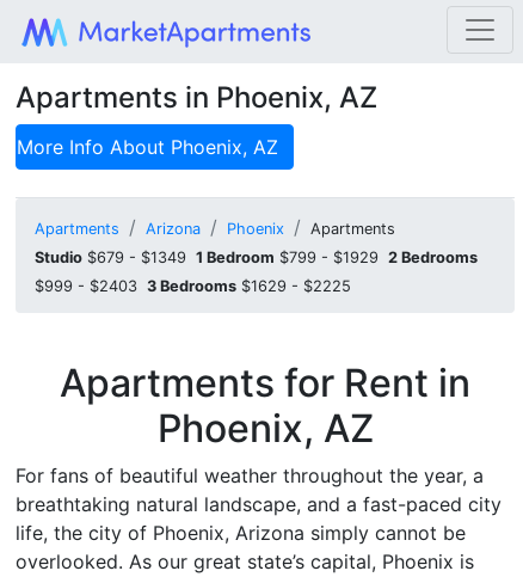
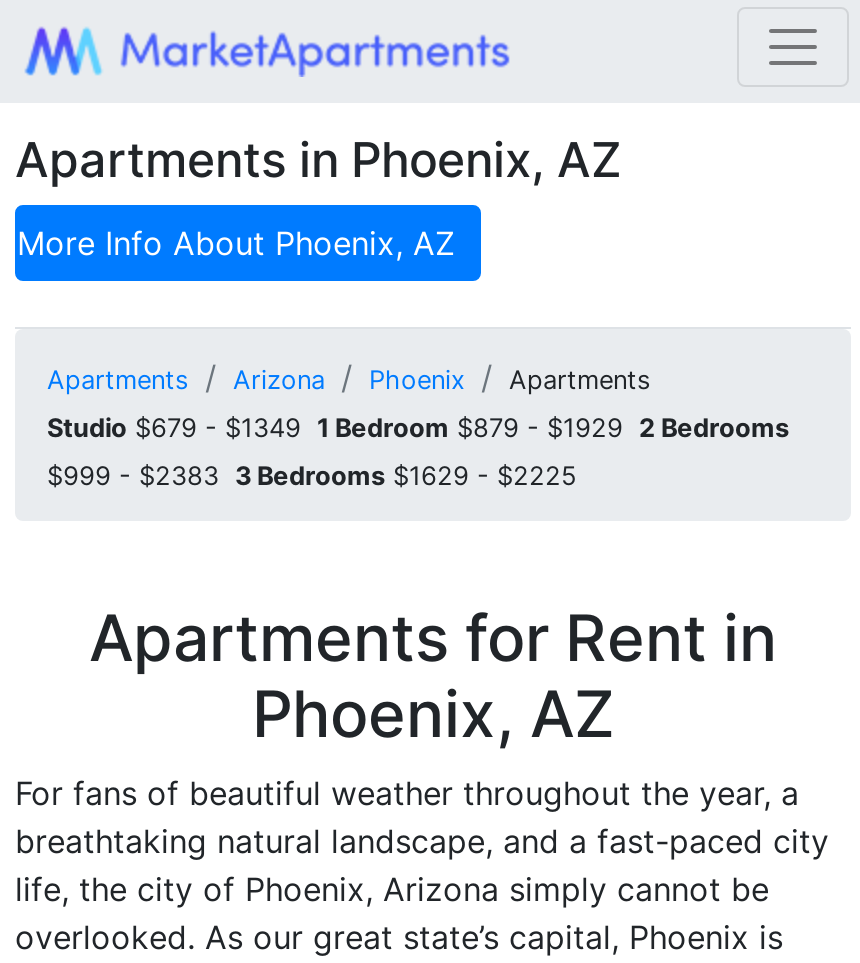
[35,248,478,266] Studio $679 - $1349 1 Bedroom $799 - $1929 2 Bedrooms -> [47,413,789,443] Studio $679 - $1349 1 Bedroom $879 - $1929 2 Bedrooms
[35,277,356,295] $999 - $2403 3 Bedrooms $1629 - $2225 -> [47,461,585,491] $999 - $2383 3 Bedrooms $1629 - $2225

